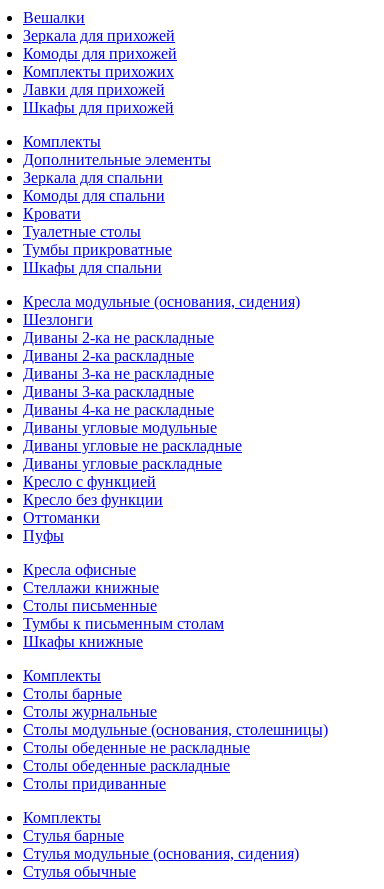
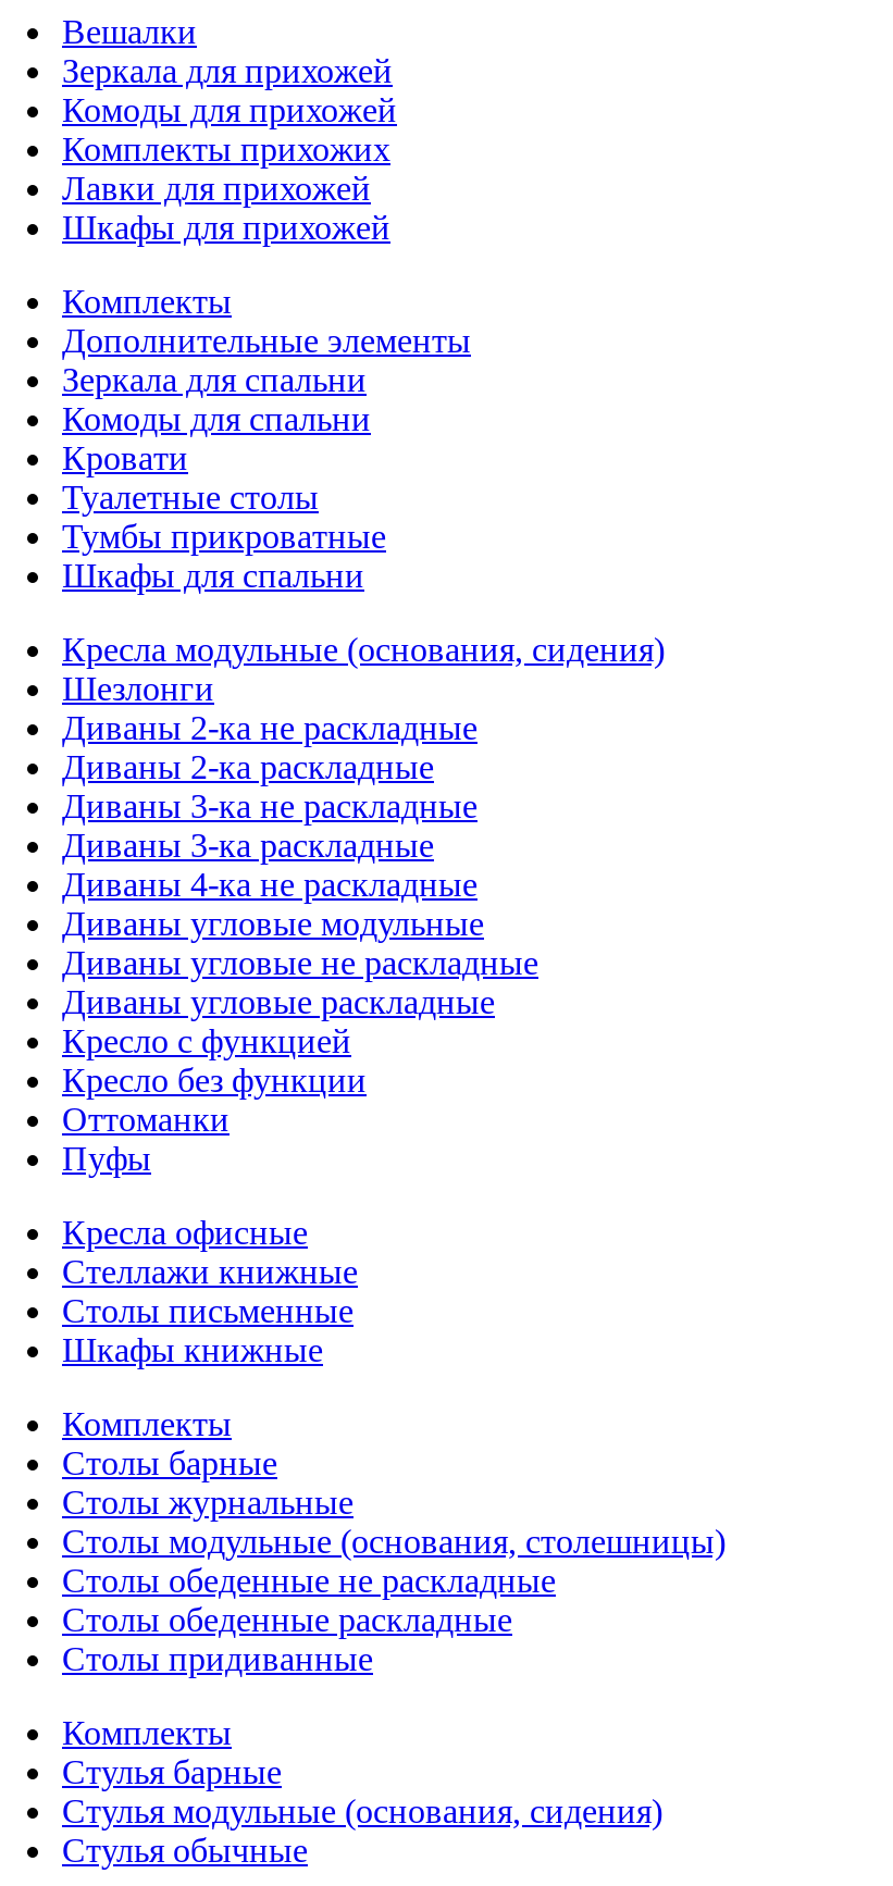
[23,615,224,632] Тумбы к письменным столам -> none

